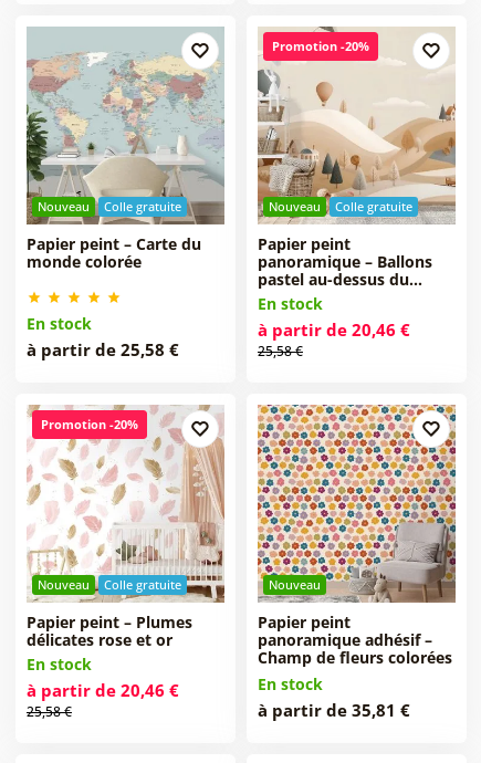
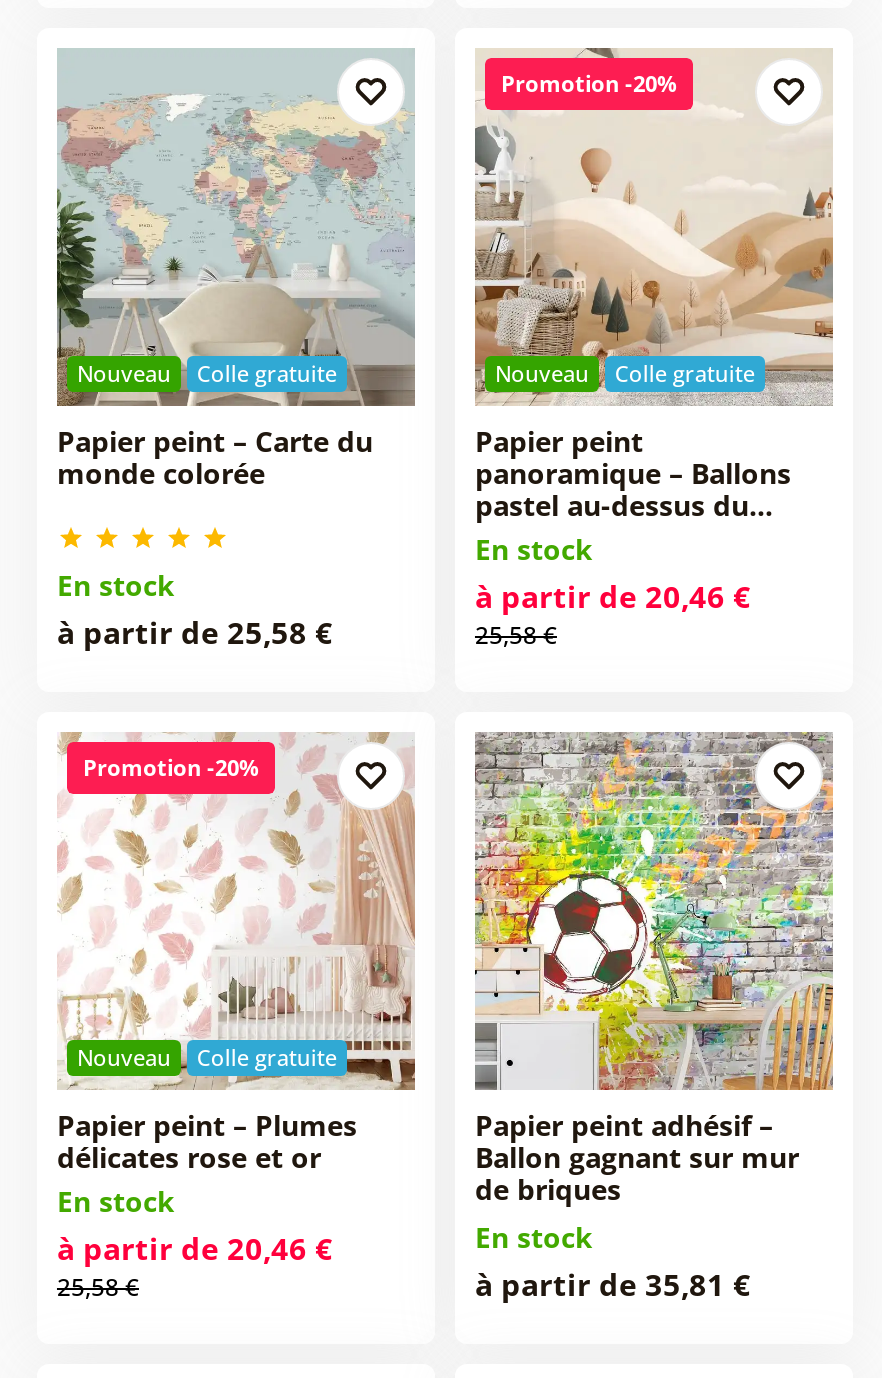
[257,405,457,668] [image] | Nouveau | Papier peint | panoramique adhésif – | Champ de fleurs colorées -> [473,732,835,1208] [image] | Papier peint adhésif – | Ballon gagnant sur mur | de briques

